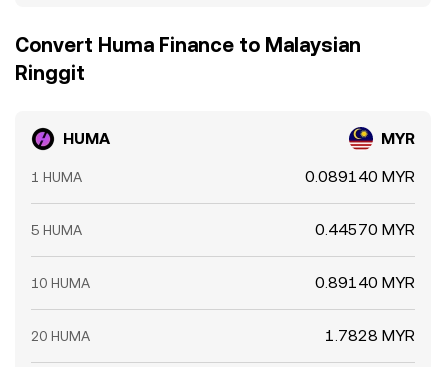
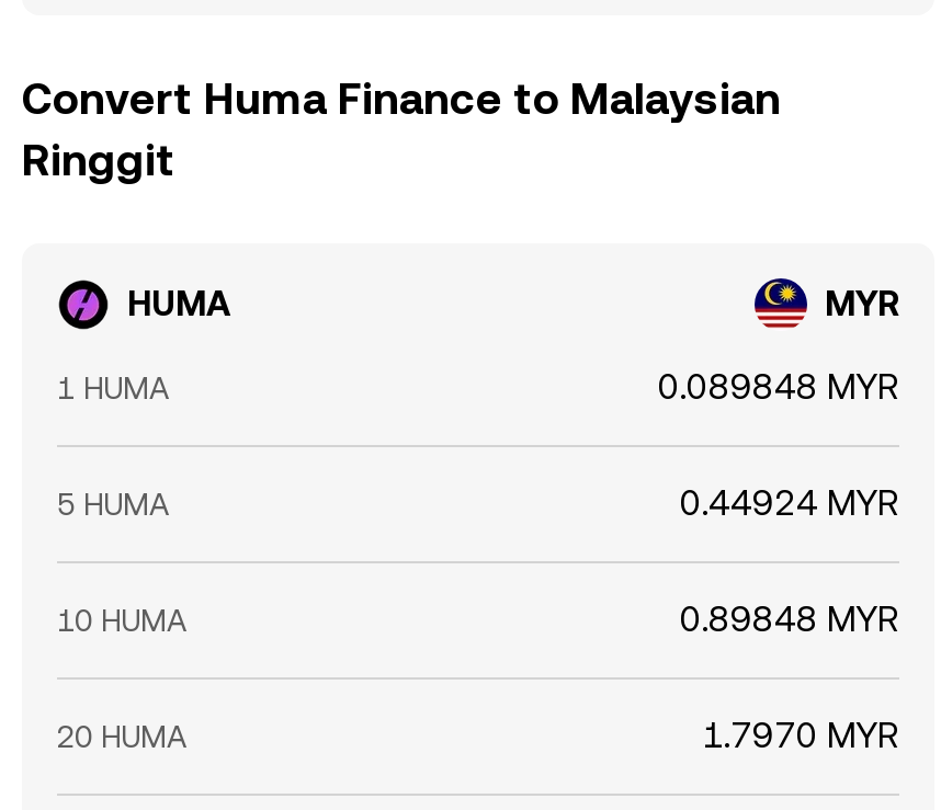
[305,167,415,186] 0.089140 MYR -> [658,366,899,408] 0.089848 MYR
[315,220,415,239] 0.44570 MYR -> [680,482,899,524] 0.44924 MYR
[315,273,415,292] 0.89140 MYR -> [680,598,899,640] 0.89848 MYR
[325,326,415,345] 1.7828 MYR -> [702,715,899,756] 1.7970 MYR

